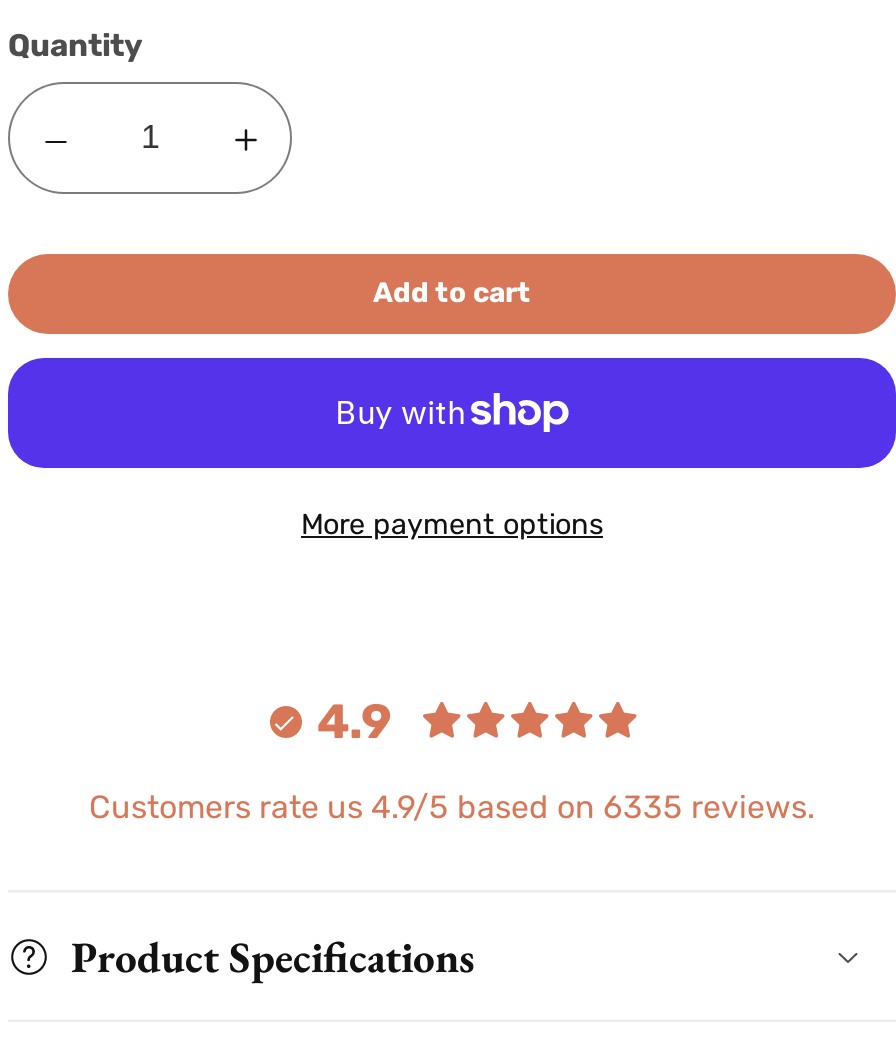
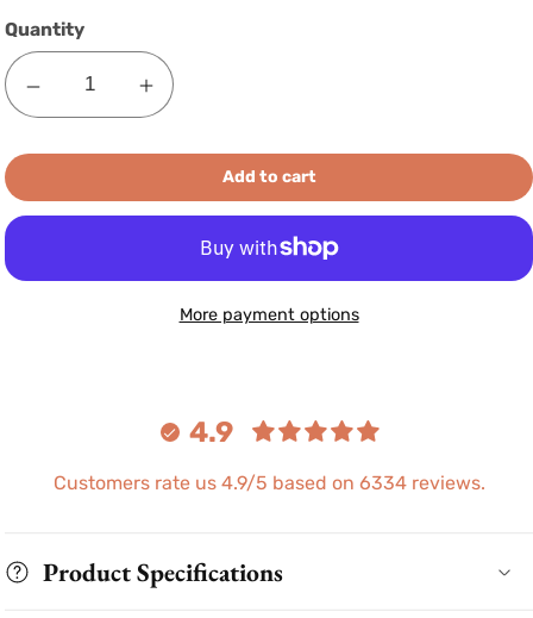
[89,788,815,826] Customers rate us 4.9/5 based on 6335 reviews. -> [53,472,485,494] Customers rate us 4.9/5 based on 6334 reviews.

